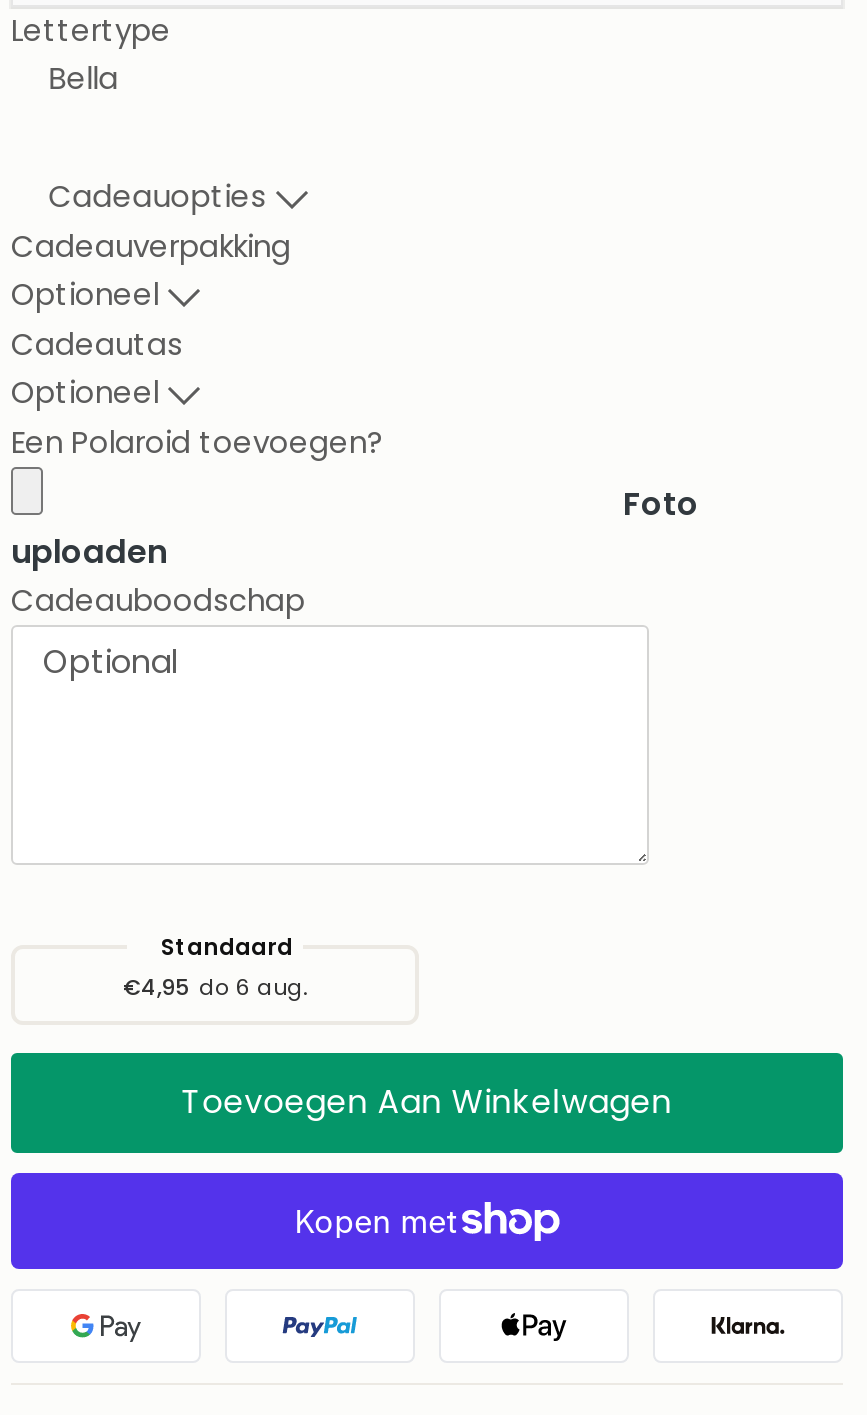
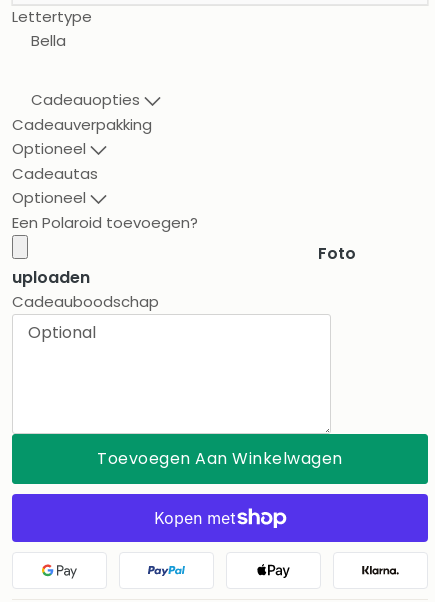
[123,931,307,1002] Standaard | €4,95 do 6 aug. -> none

